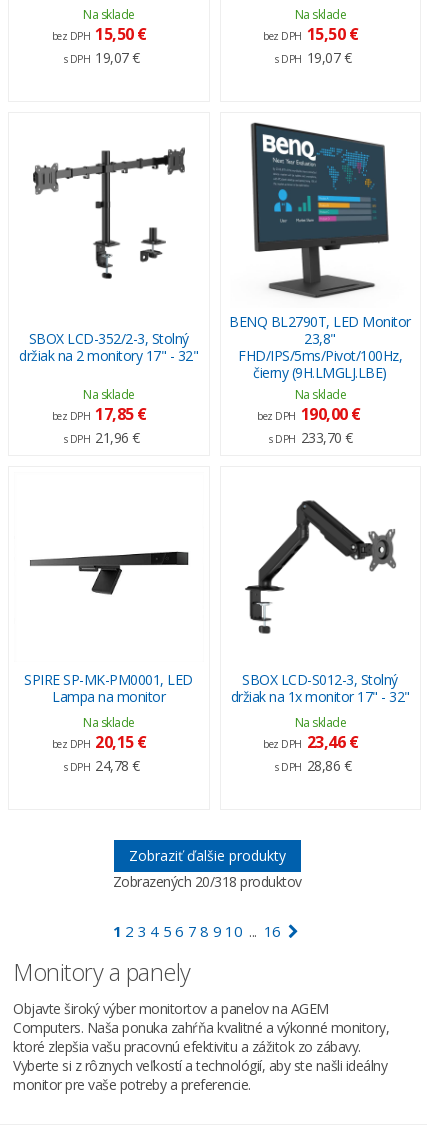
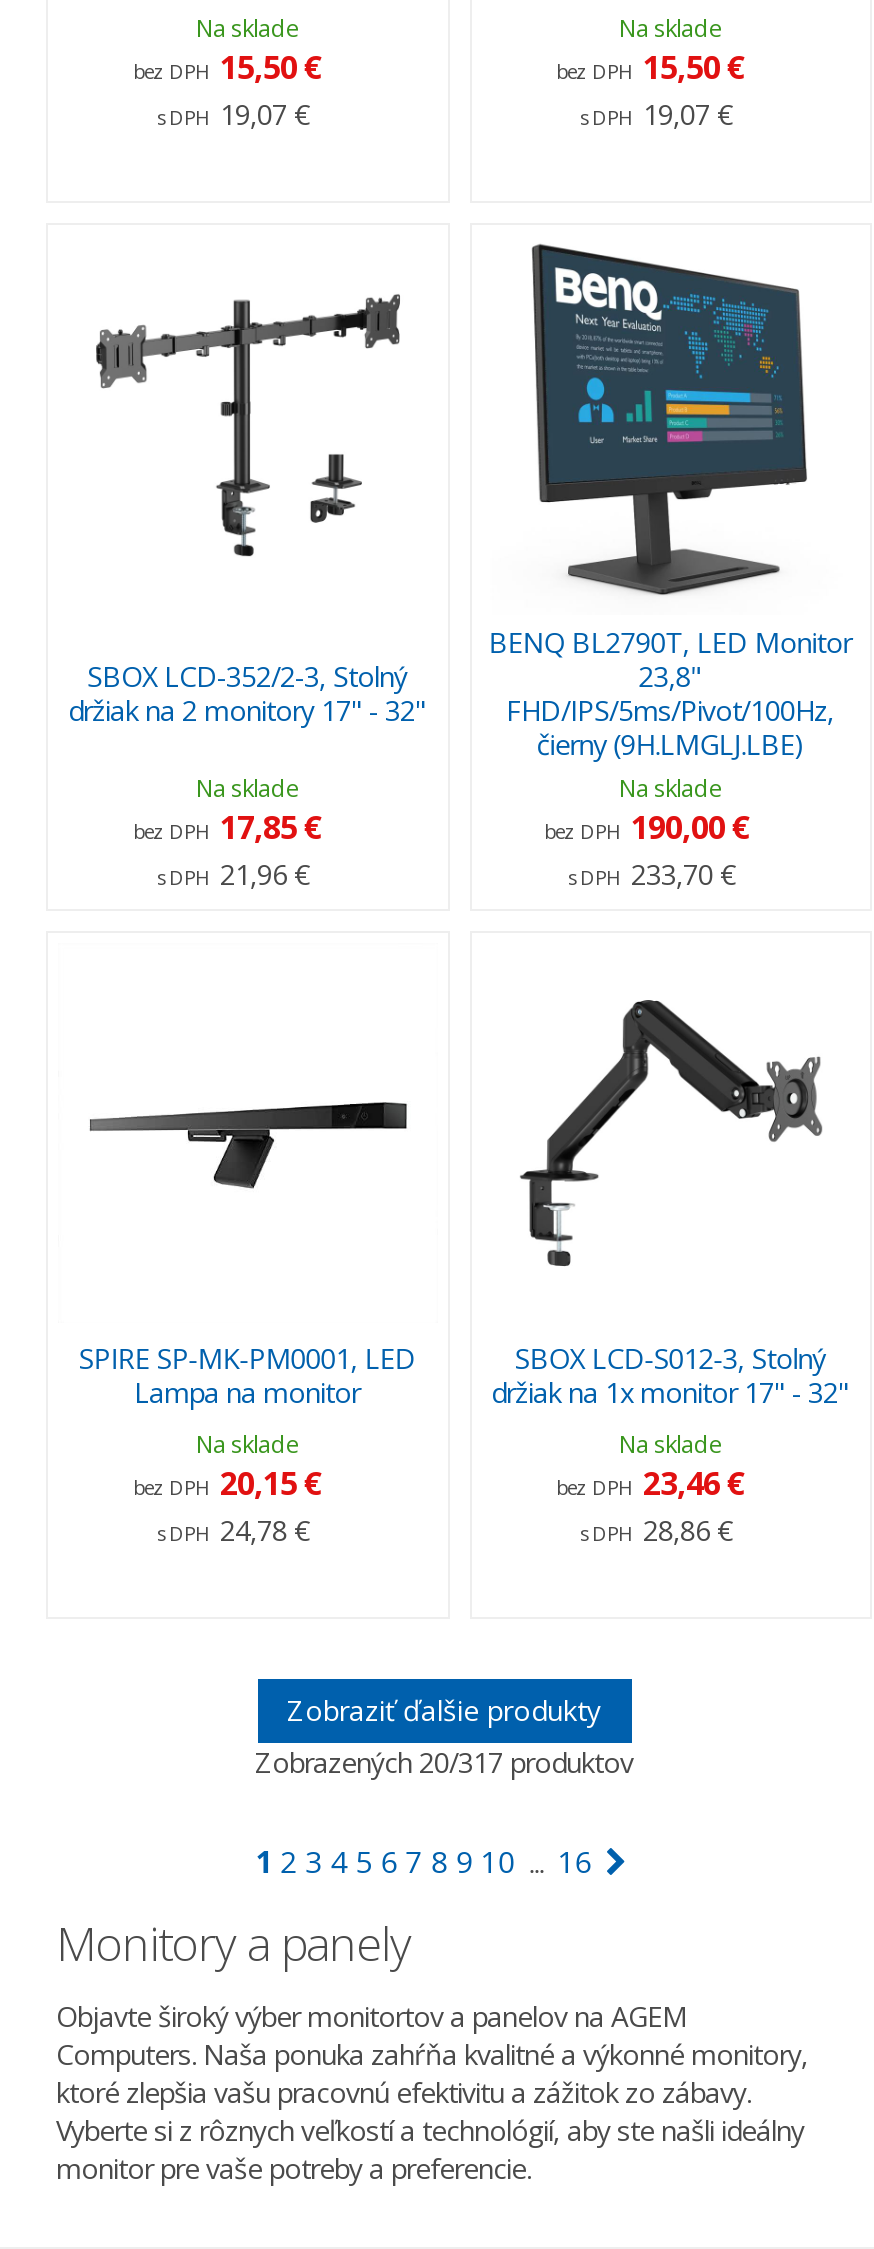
[112,872,301,891] Zobrazených20/318 produktov -> [255,1743,633,1781] Zobrazených20/317 produktov

